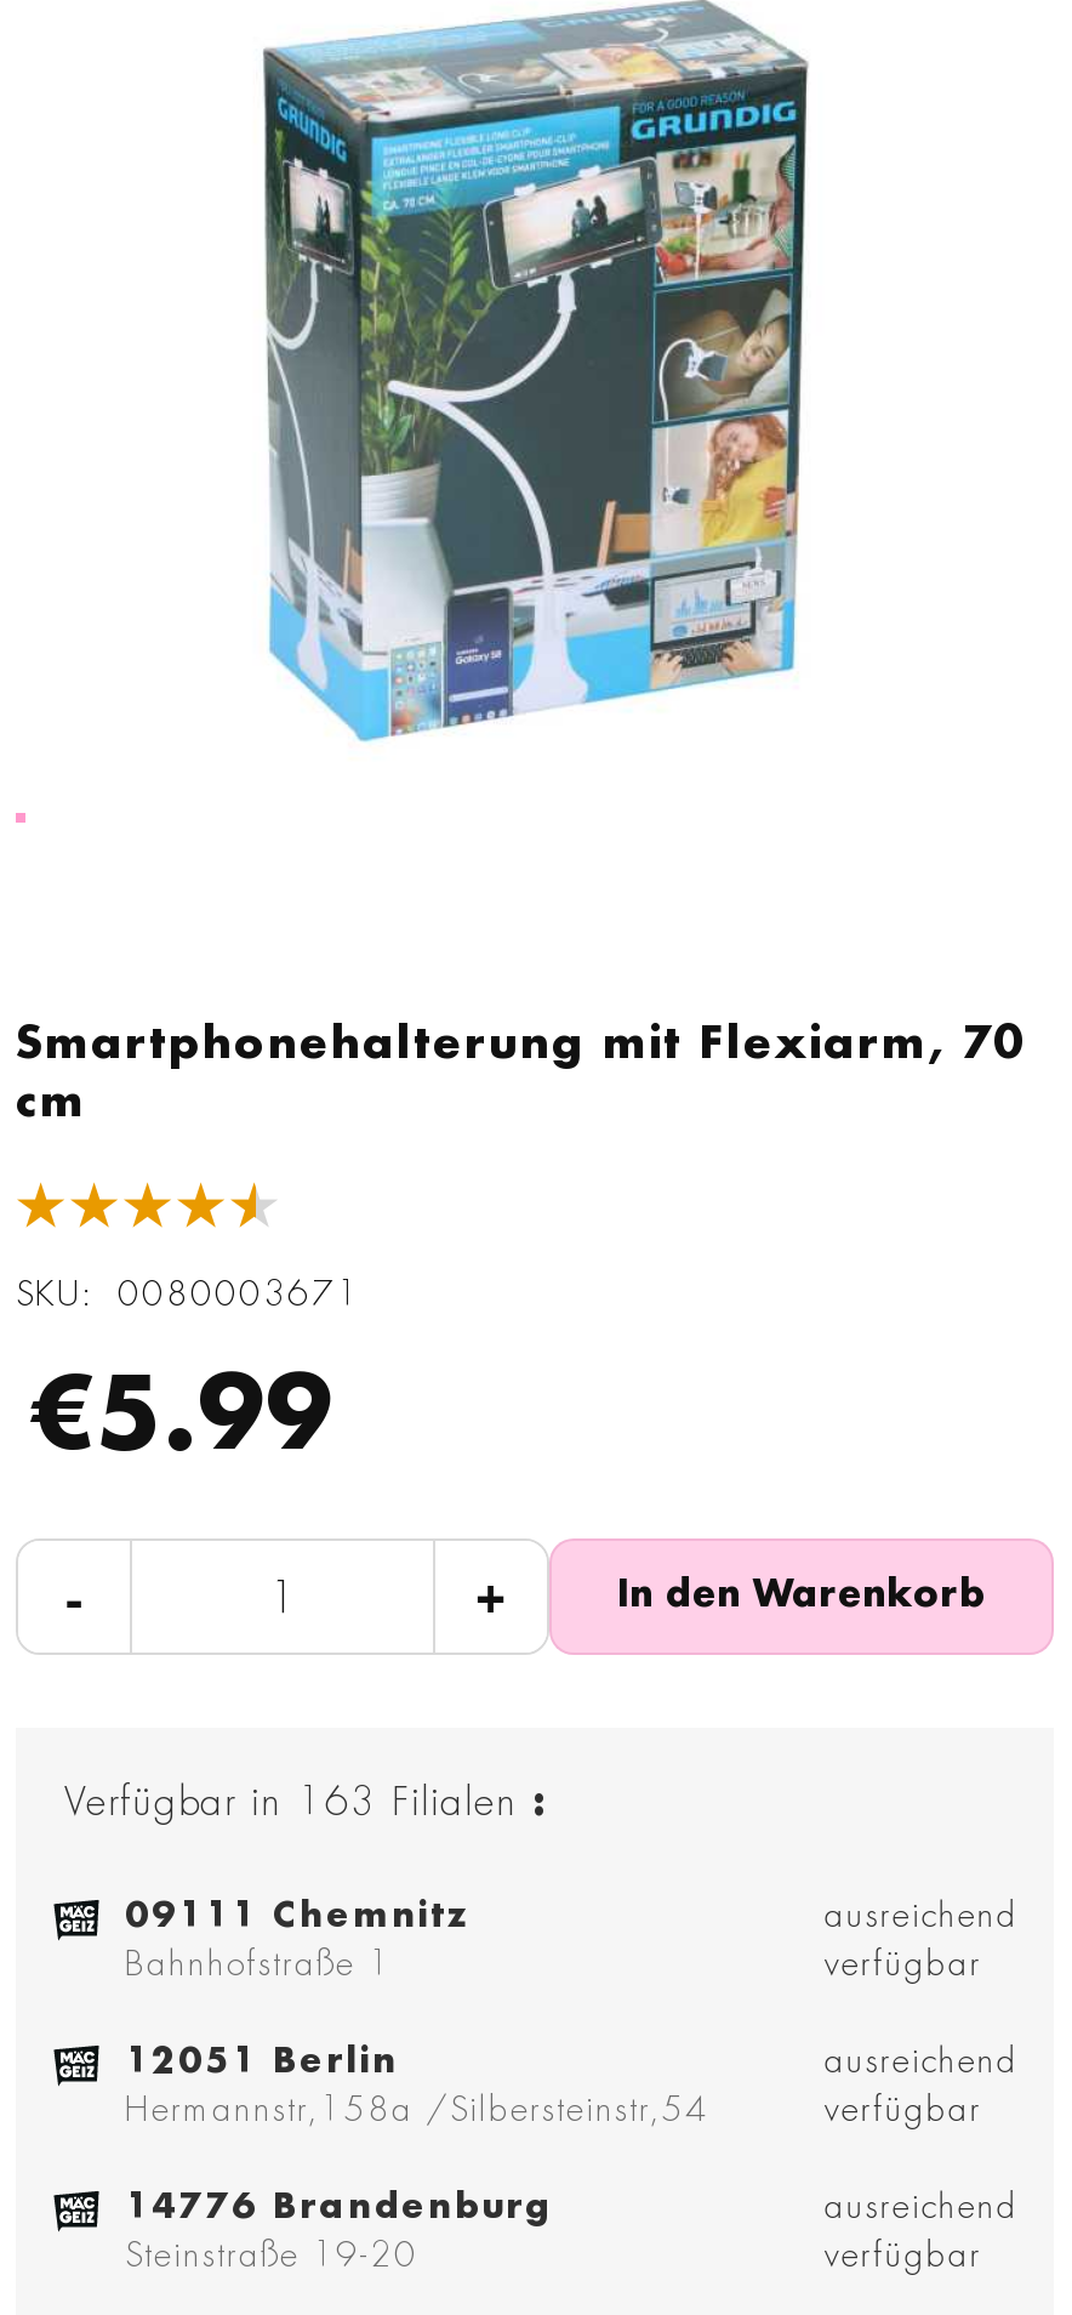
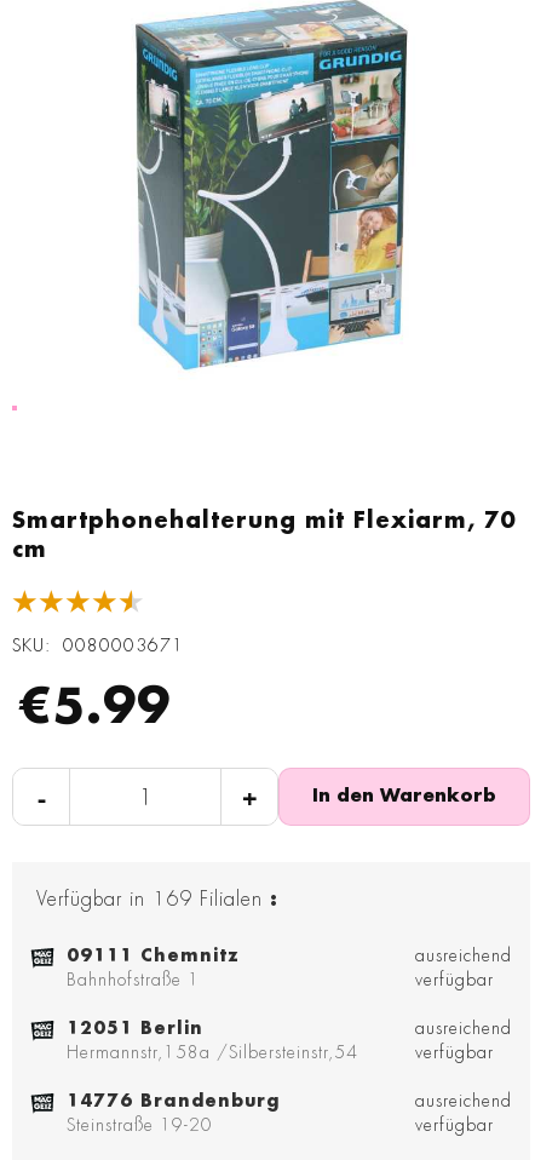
[64,1785,549,1823] Verfügbar in 163 Filialen : -> [36,890,278,910] Verfügbar in 169 Filialen :

